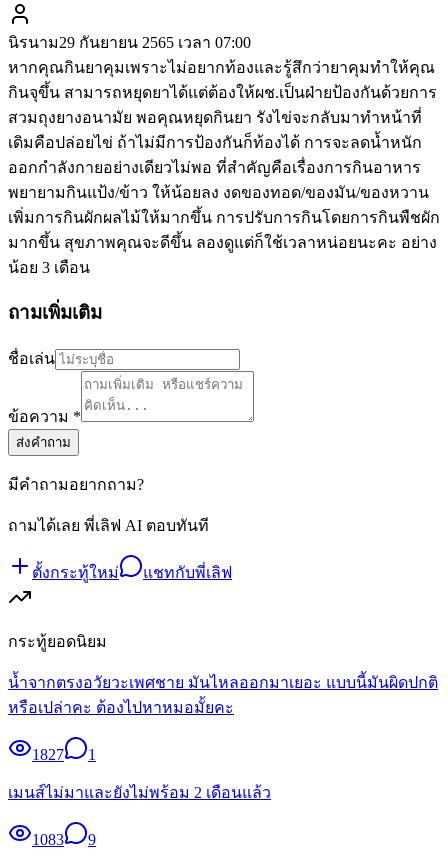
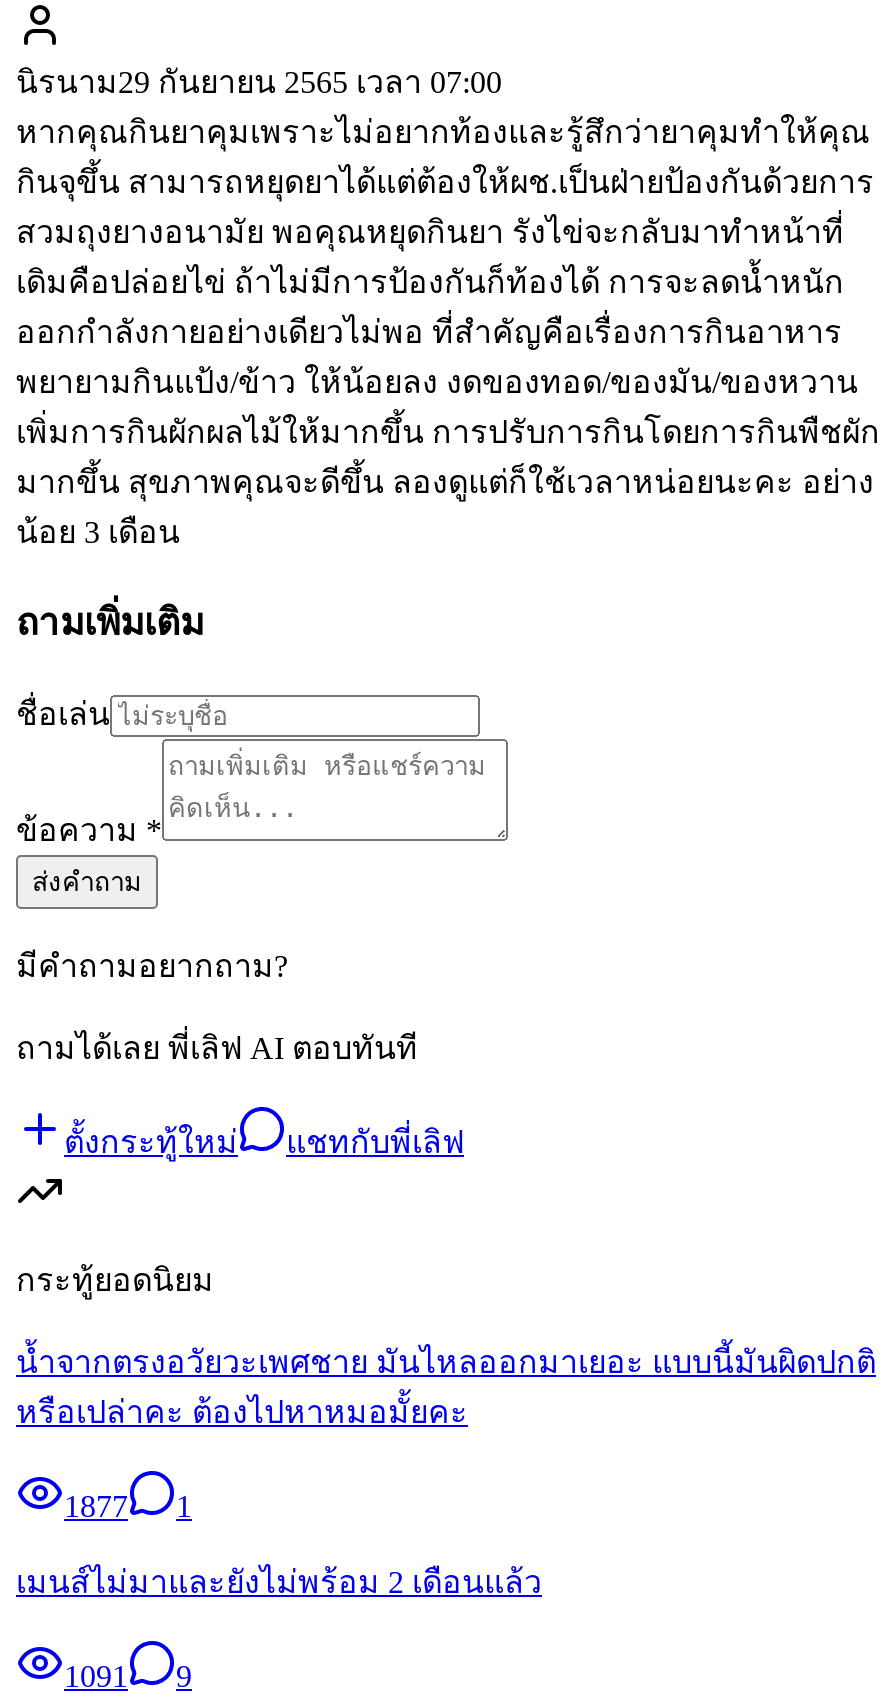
[32,746,96,763] 1827 1 -> [64,1489,192,1523] 1877 1
[32,831,96,848] 1083 9 -> [64,1659,192,1693] 1091 9

